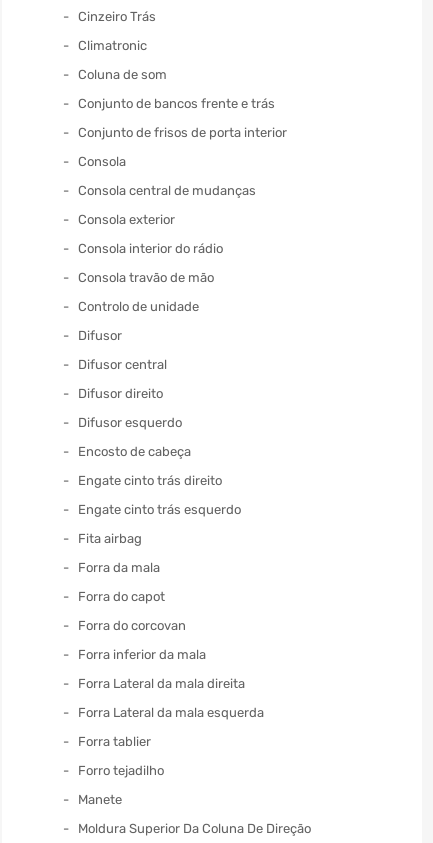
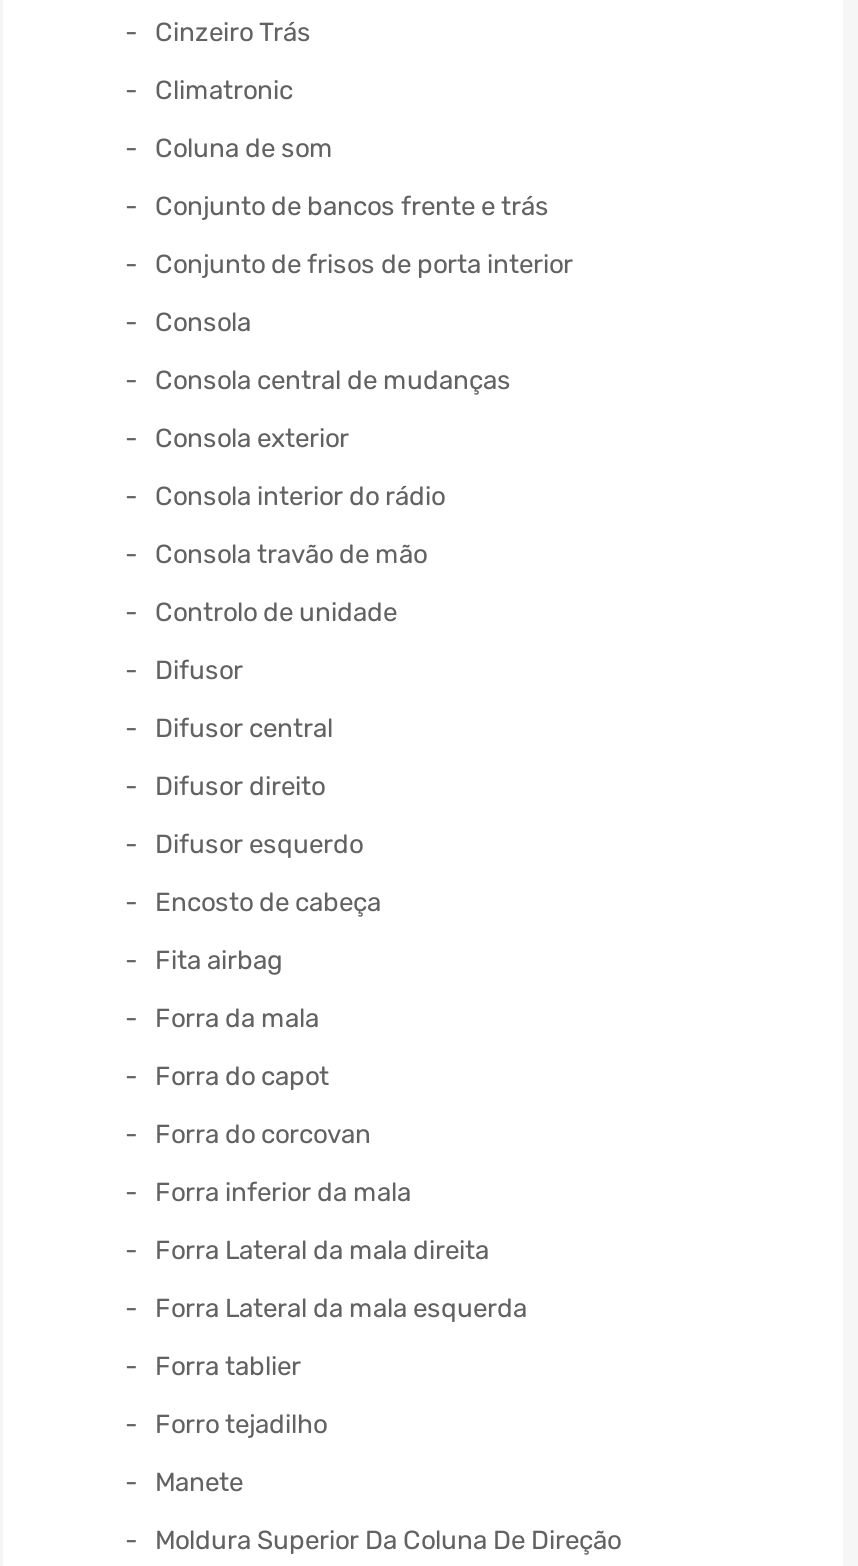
[78,473,241,517] Engate cinto trás direito | Engate cinto trás esquerdo -> none

